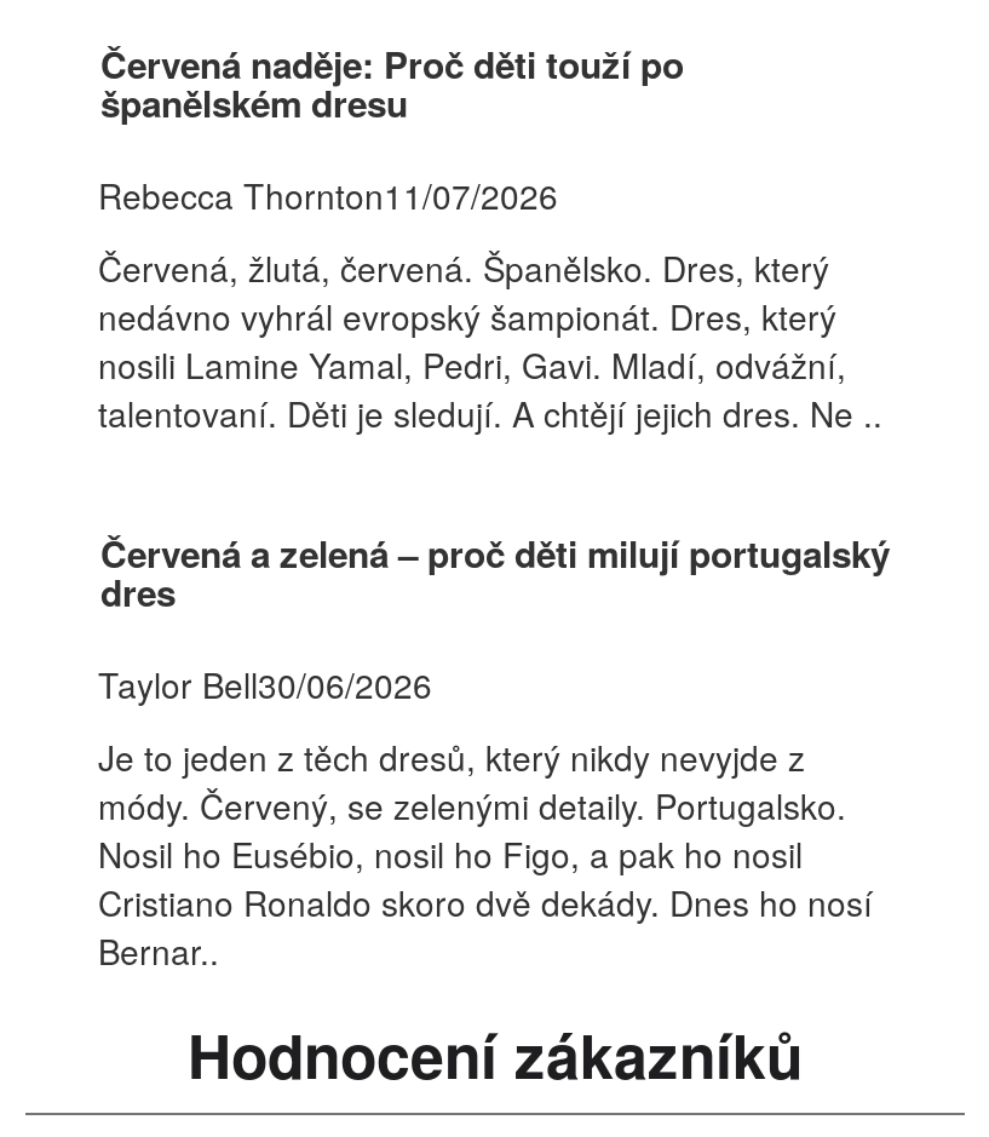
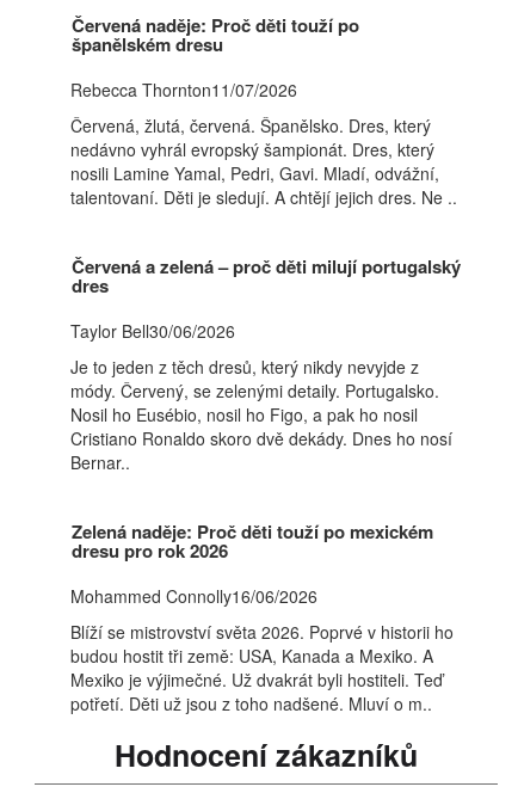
none -> [70,519,454,716] Zelená naděje: Proč děti touží po mexickém | dresu pro rok 2026 | Mohammed Connolly16/06/2026 | Blíží se mistrovství světa 2026. Poprvé v historii ho | budou hostit tři země: USA, Kanada a Mexiko. A | Mexiko je výjimečné. Už dvakrát byli hostiteli. Teď | potřetí. Děti už jsou z toho nadšené. Mluví o m..

